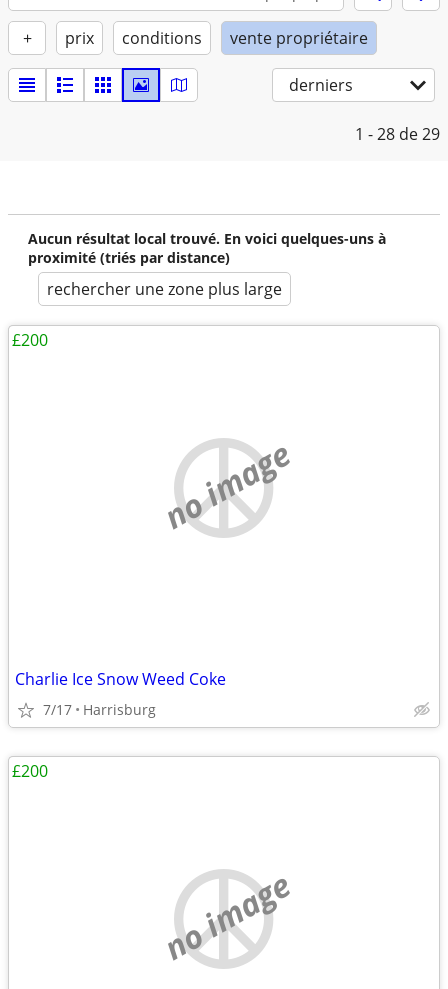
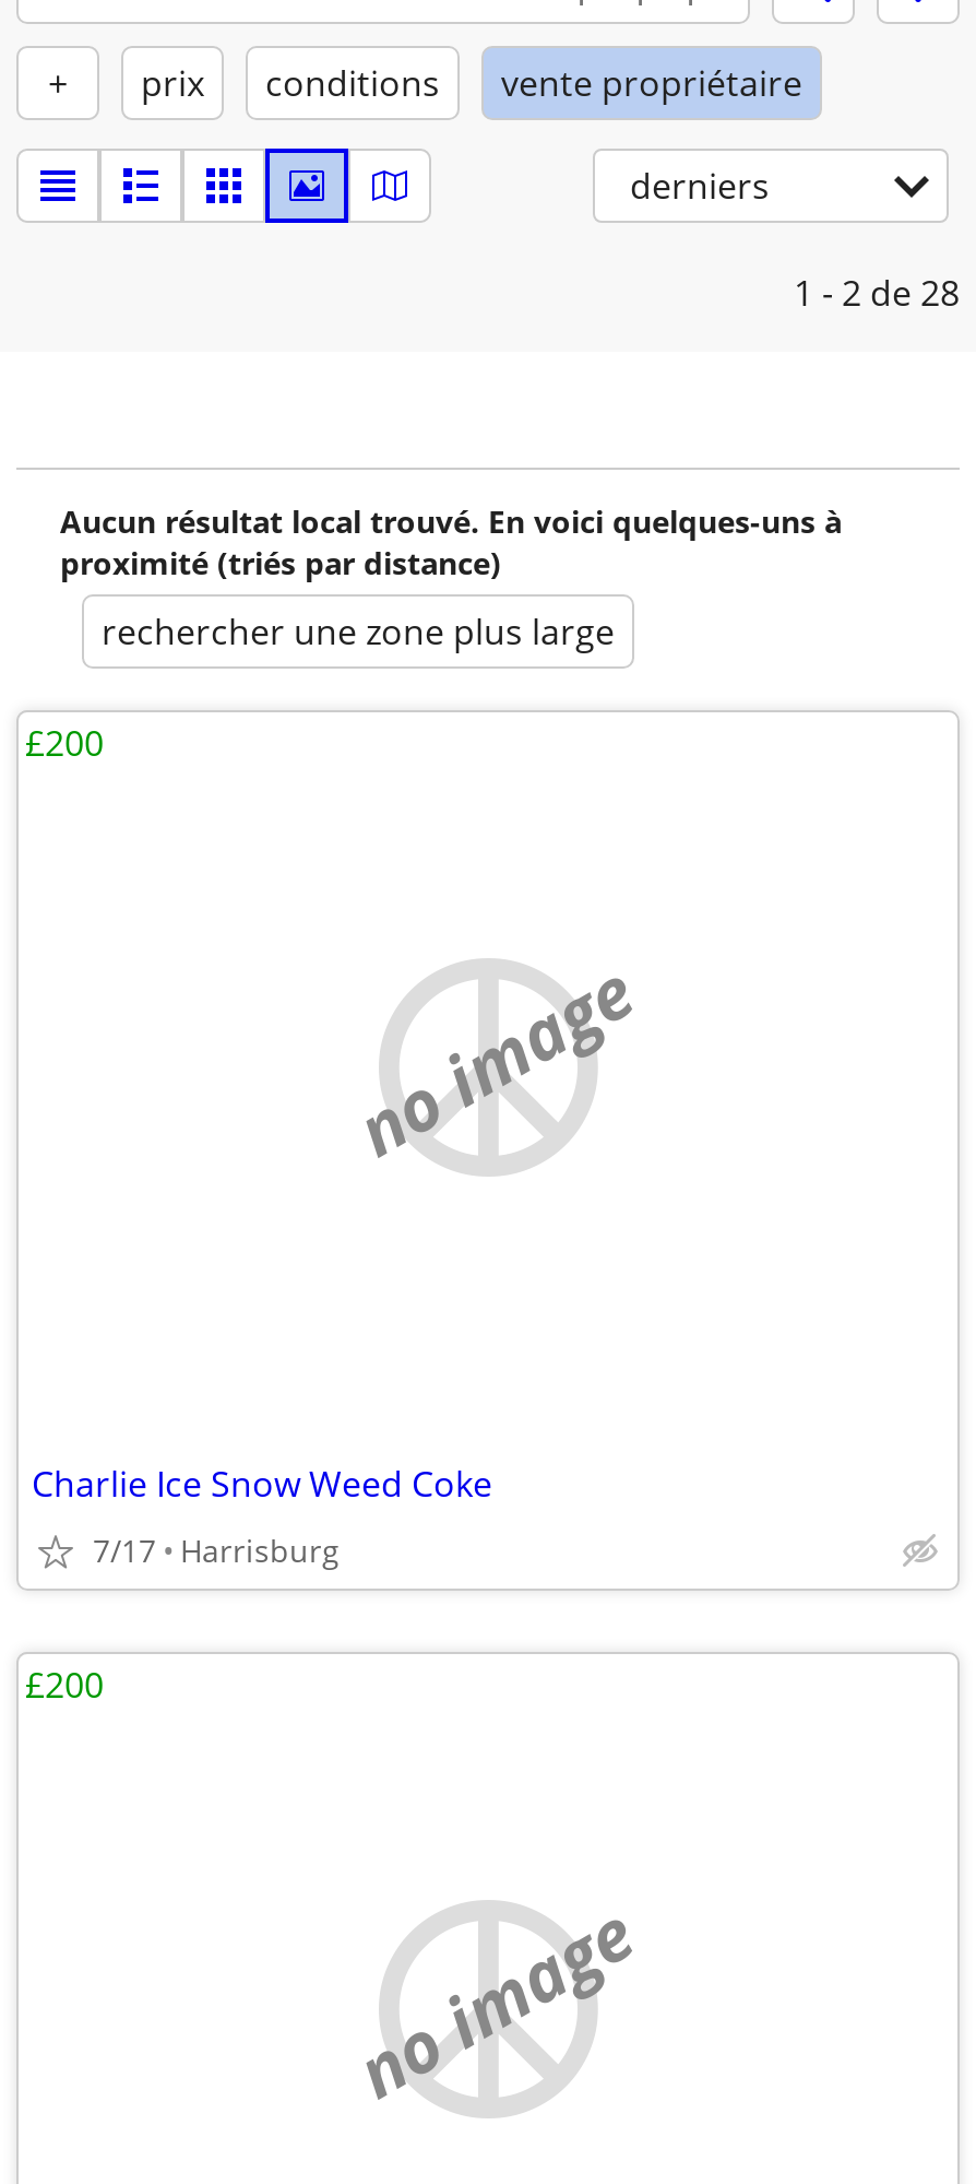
[355,123,440,145] 1 - 28 de 29 -> [794,269,960,317] 1 - 2 de 28

